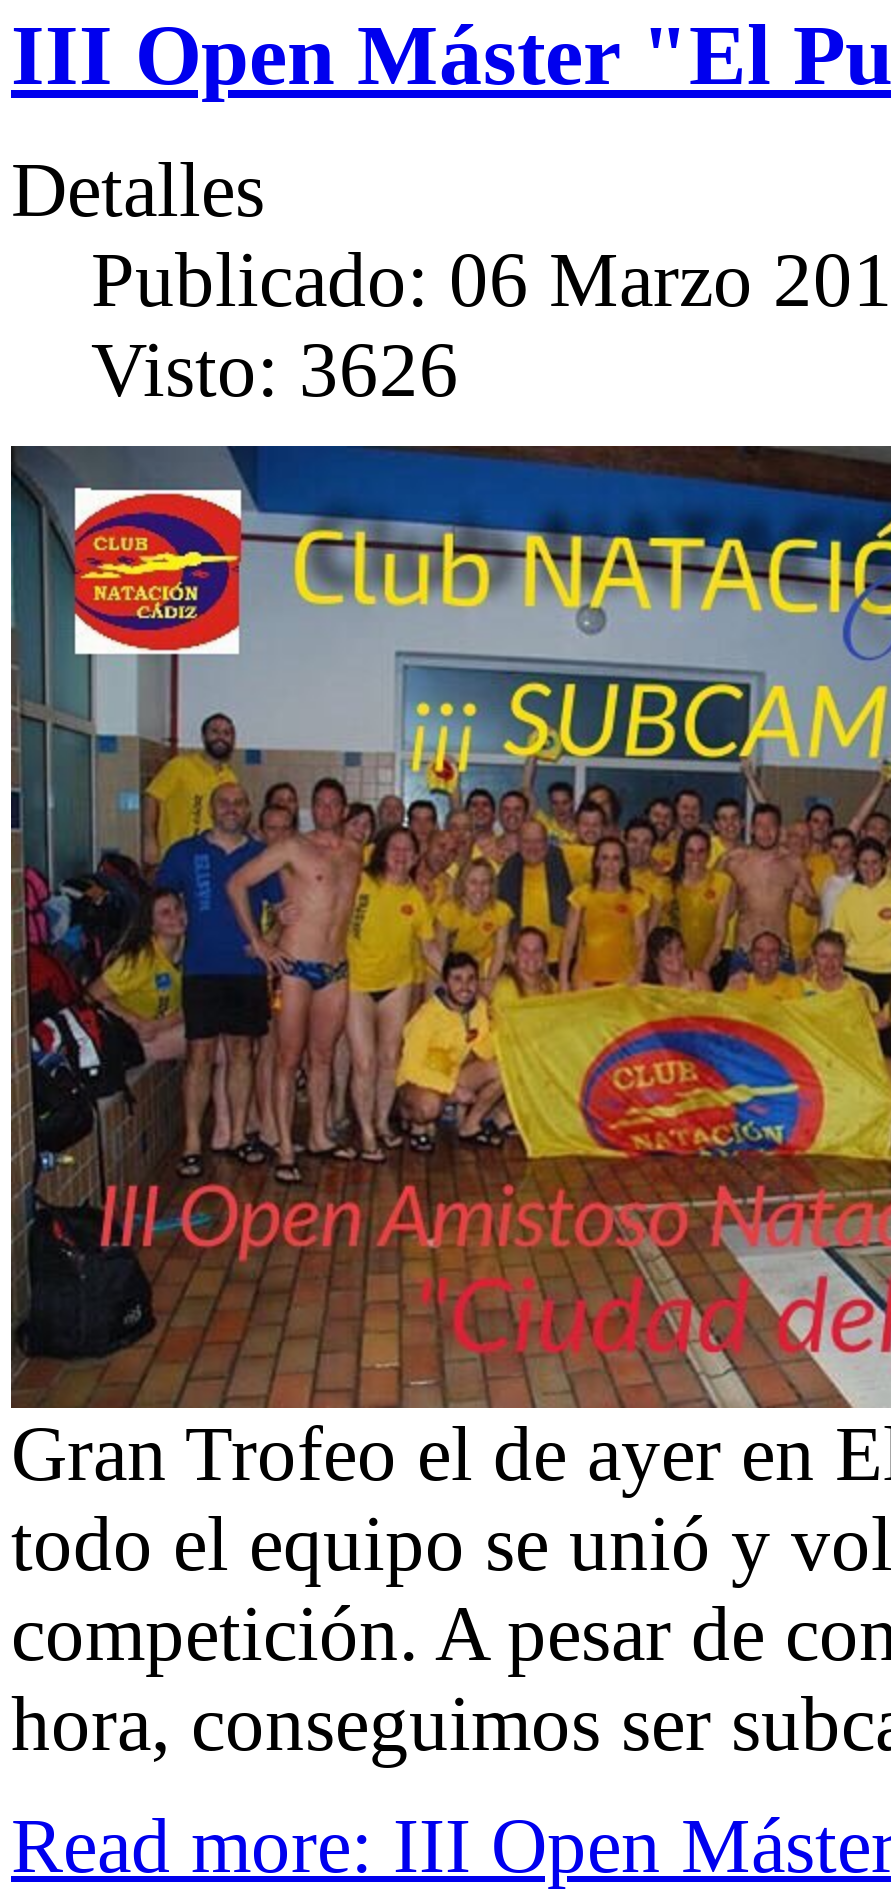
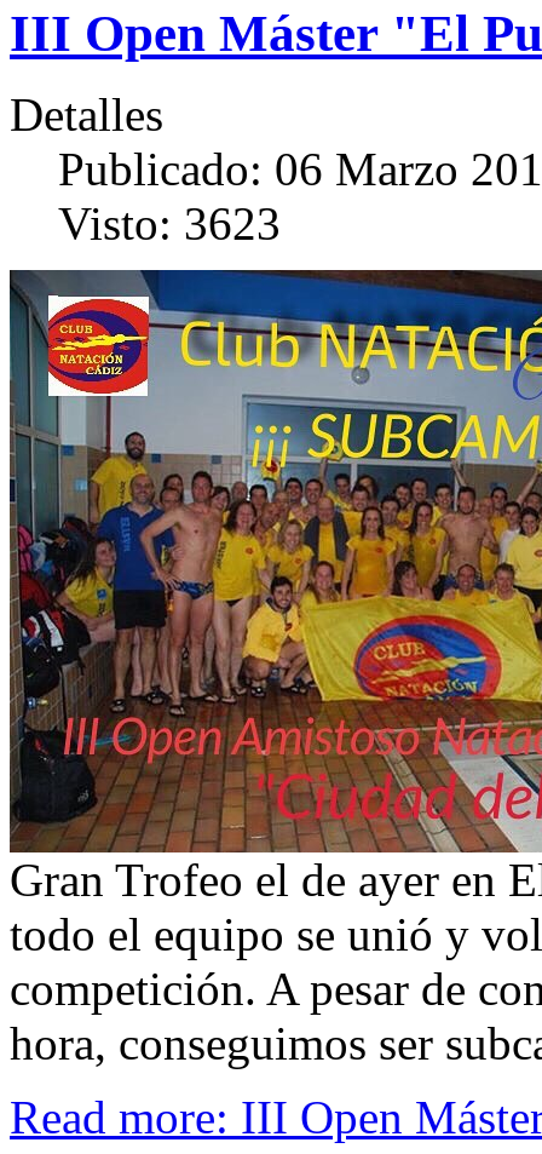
[91,326,459,412] Visto: 3626 -> [58,197,281,249] Visto: 3623

